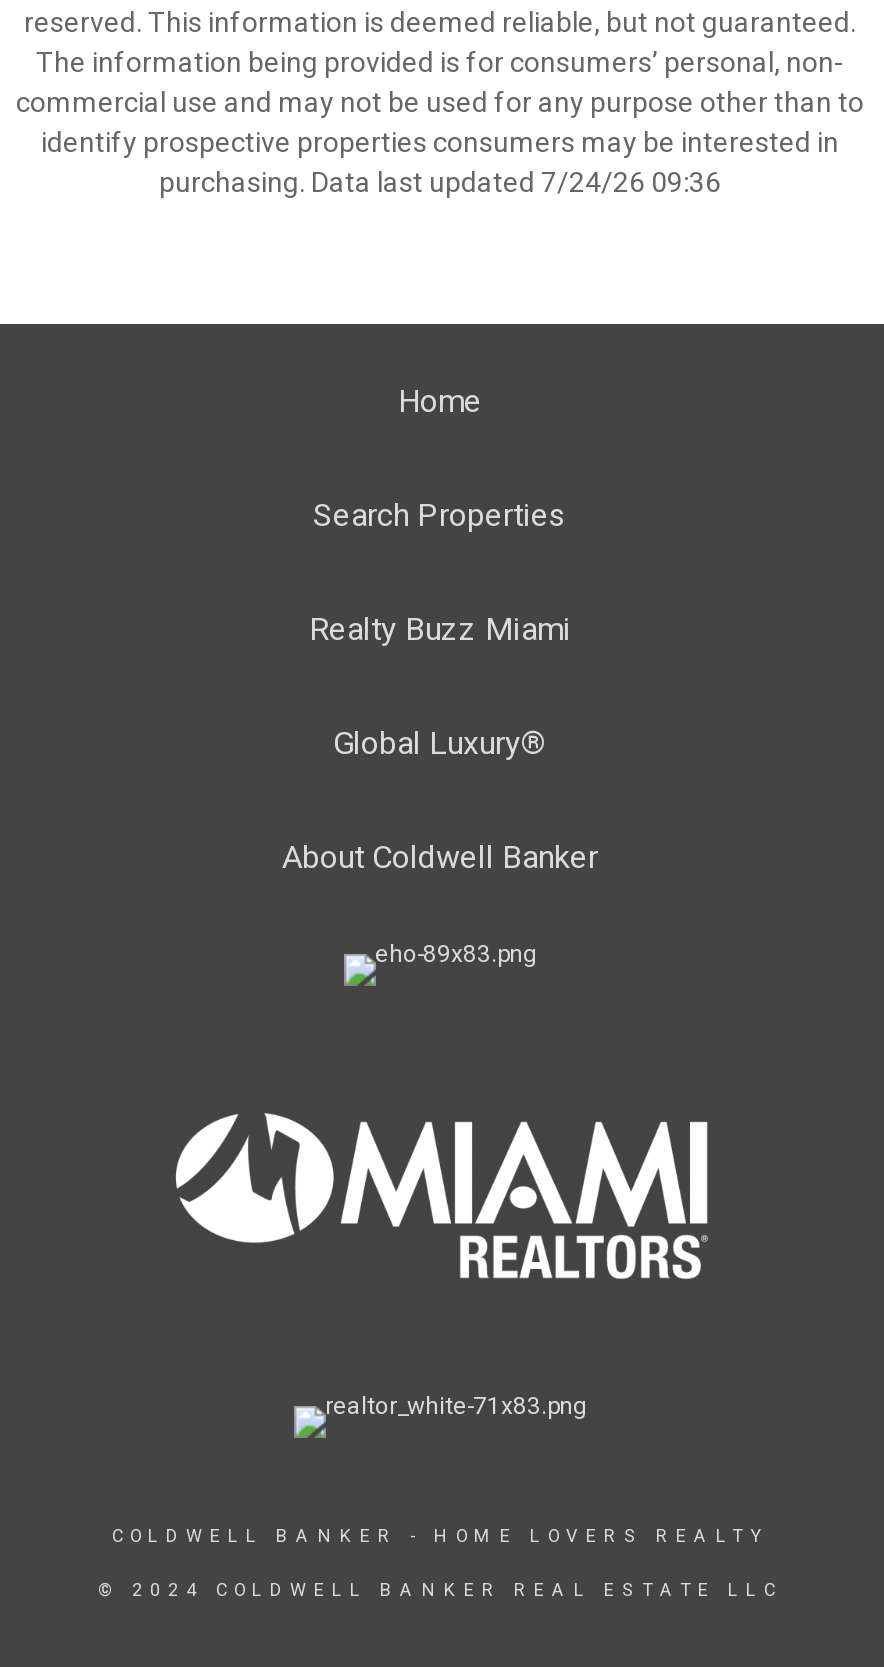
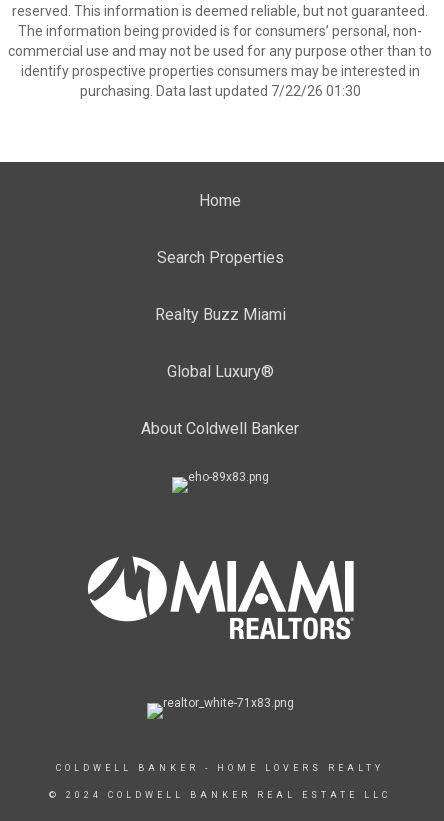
[159,166,721,198] purchasing. Data last updated 7/24/26 09:36 -> [79,83,360,99] purchasing. Data last updated 7/22/26 01:30

